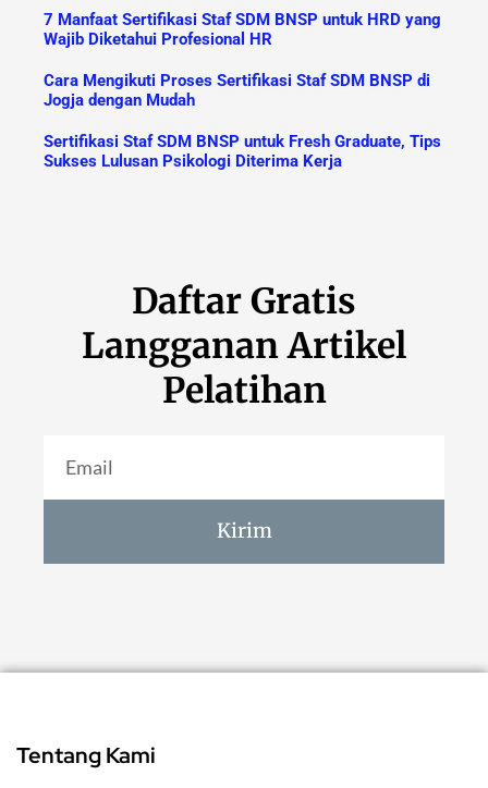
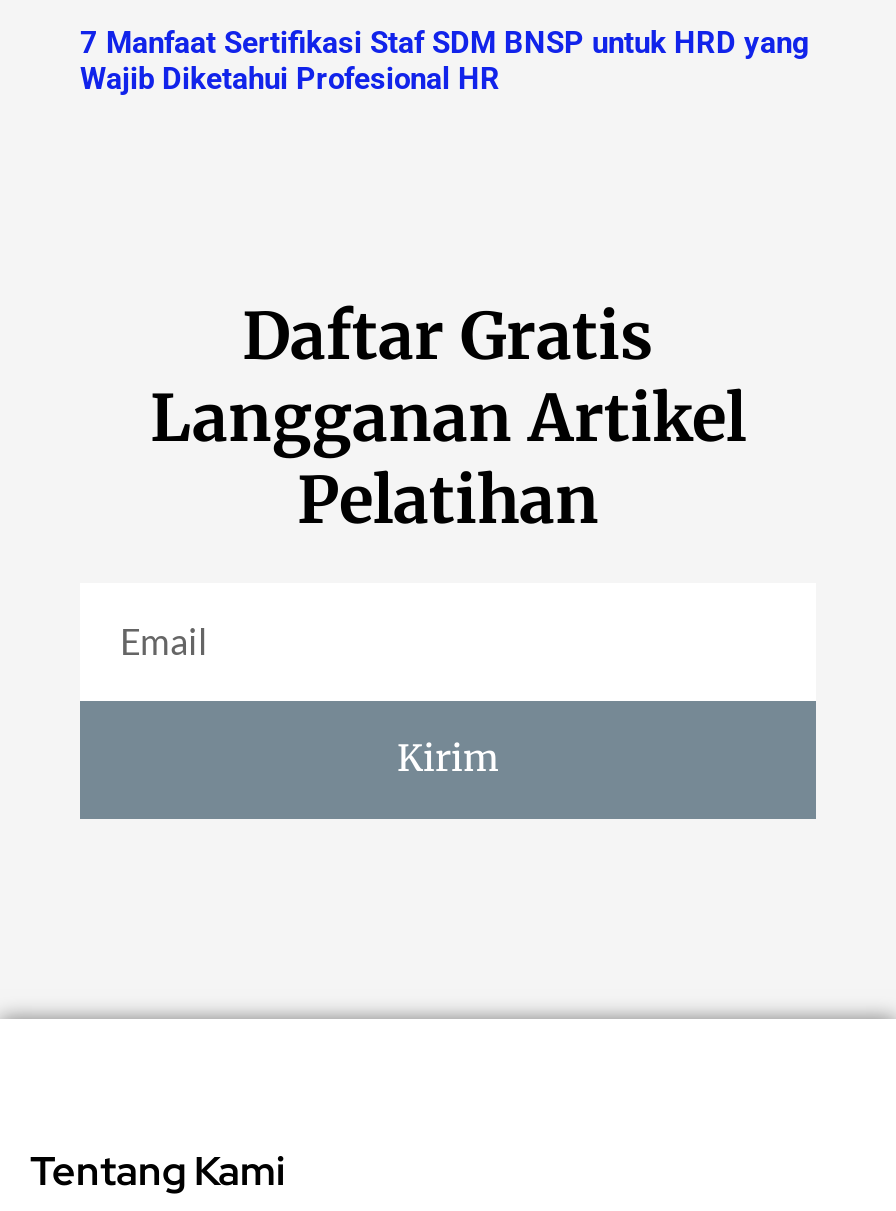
[44,70,441,170] Cara Mengikuti Proses Sertifikasi Staf SDM BNSP di | Jogja dengan Mudah | Sertifikasi Staf SDM BNSP untuk Fresh Graduate, Tips | Sukses Lulusan Psikologi Diterima Kerja -> none

